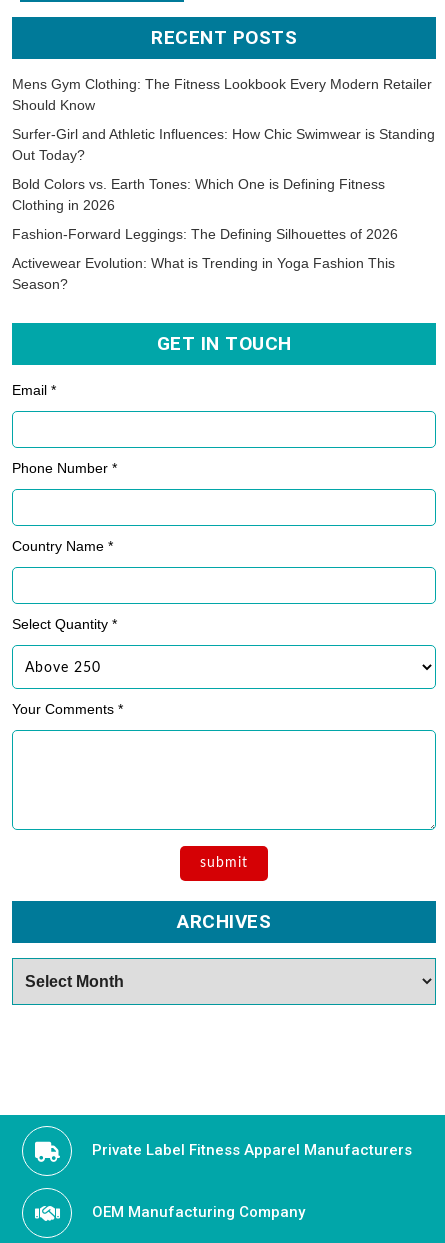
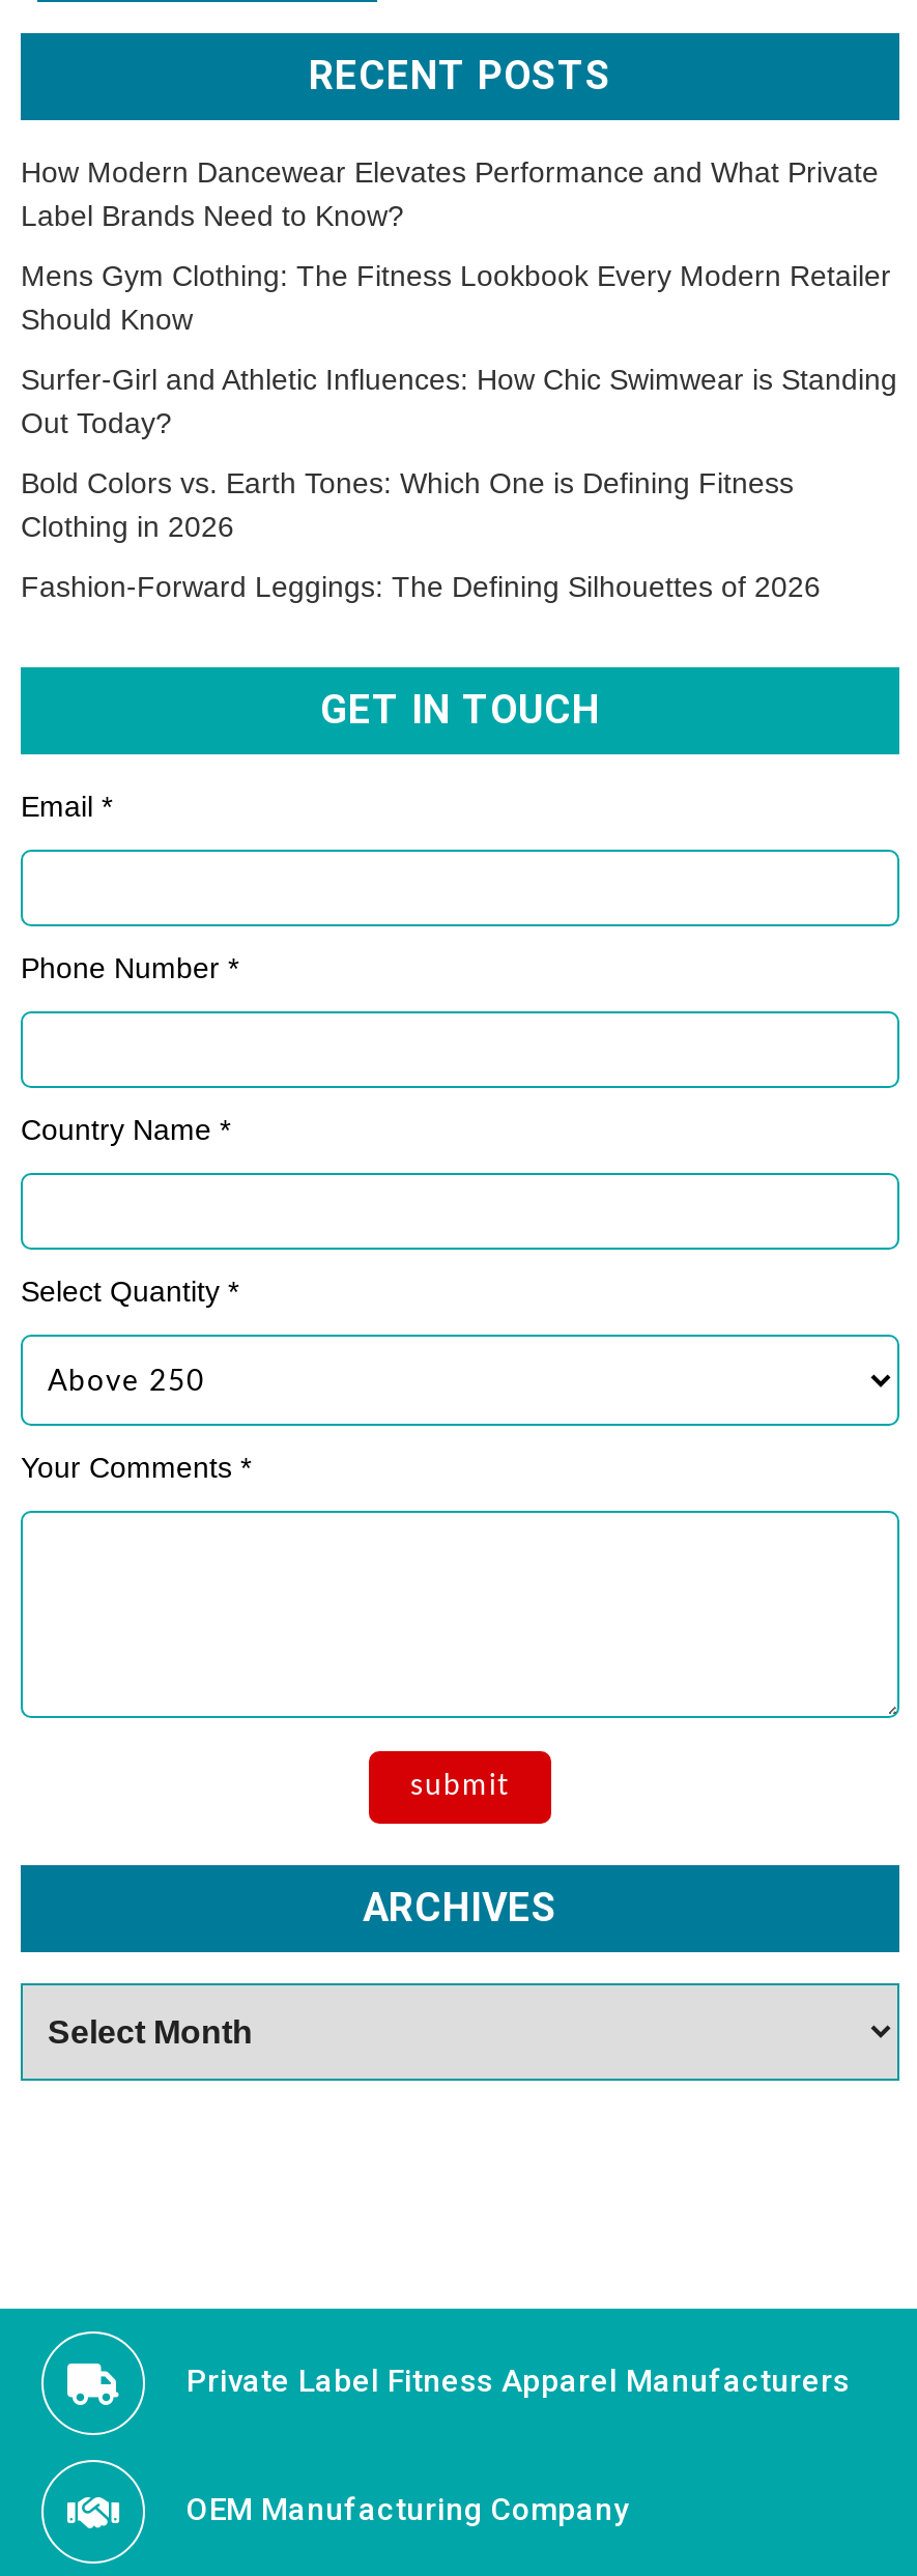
none -> [21,155,879,231] How Modern Dancewear Elevates Performance and What Private | Label Brands Need to Know?
moved [12,76,435,242] -> [21,258,897,602]: Mens Gym Clothing: The Fitness Lookbook Every Modern Retailer | Should Know | Surfer-Girl and Athletic Influences: How Chic Swimwear is Standing | Out Today? | Bold Colors vs. Earth Tones: Which One is Defining Fitness | Clothing in 2026 | Fashion-Forward Leggings: The Defining Silhouettes of 2026
[12,255,395,292] Activewear Evolution: What is Trending in Yoga Fashion This | Season? -> none

